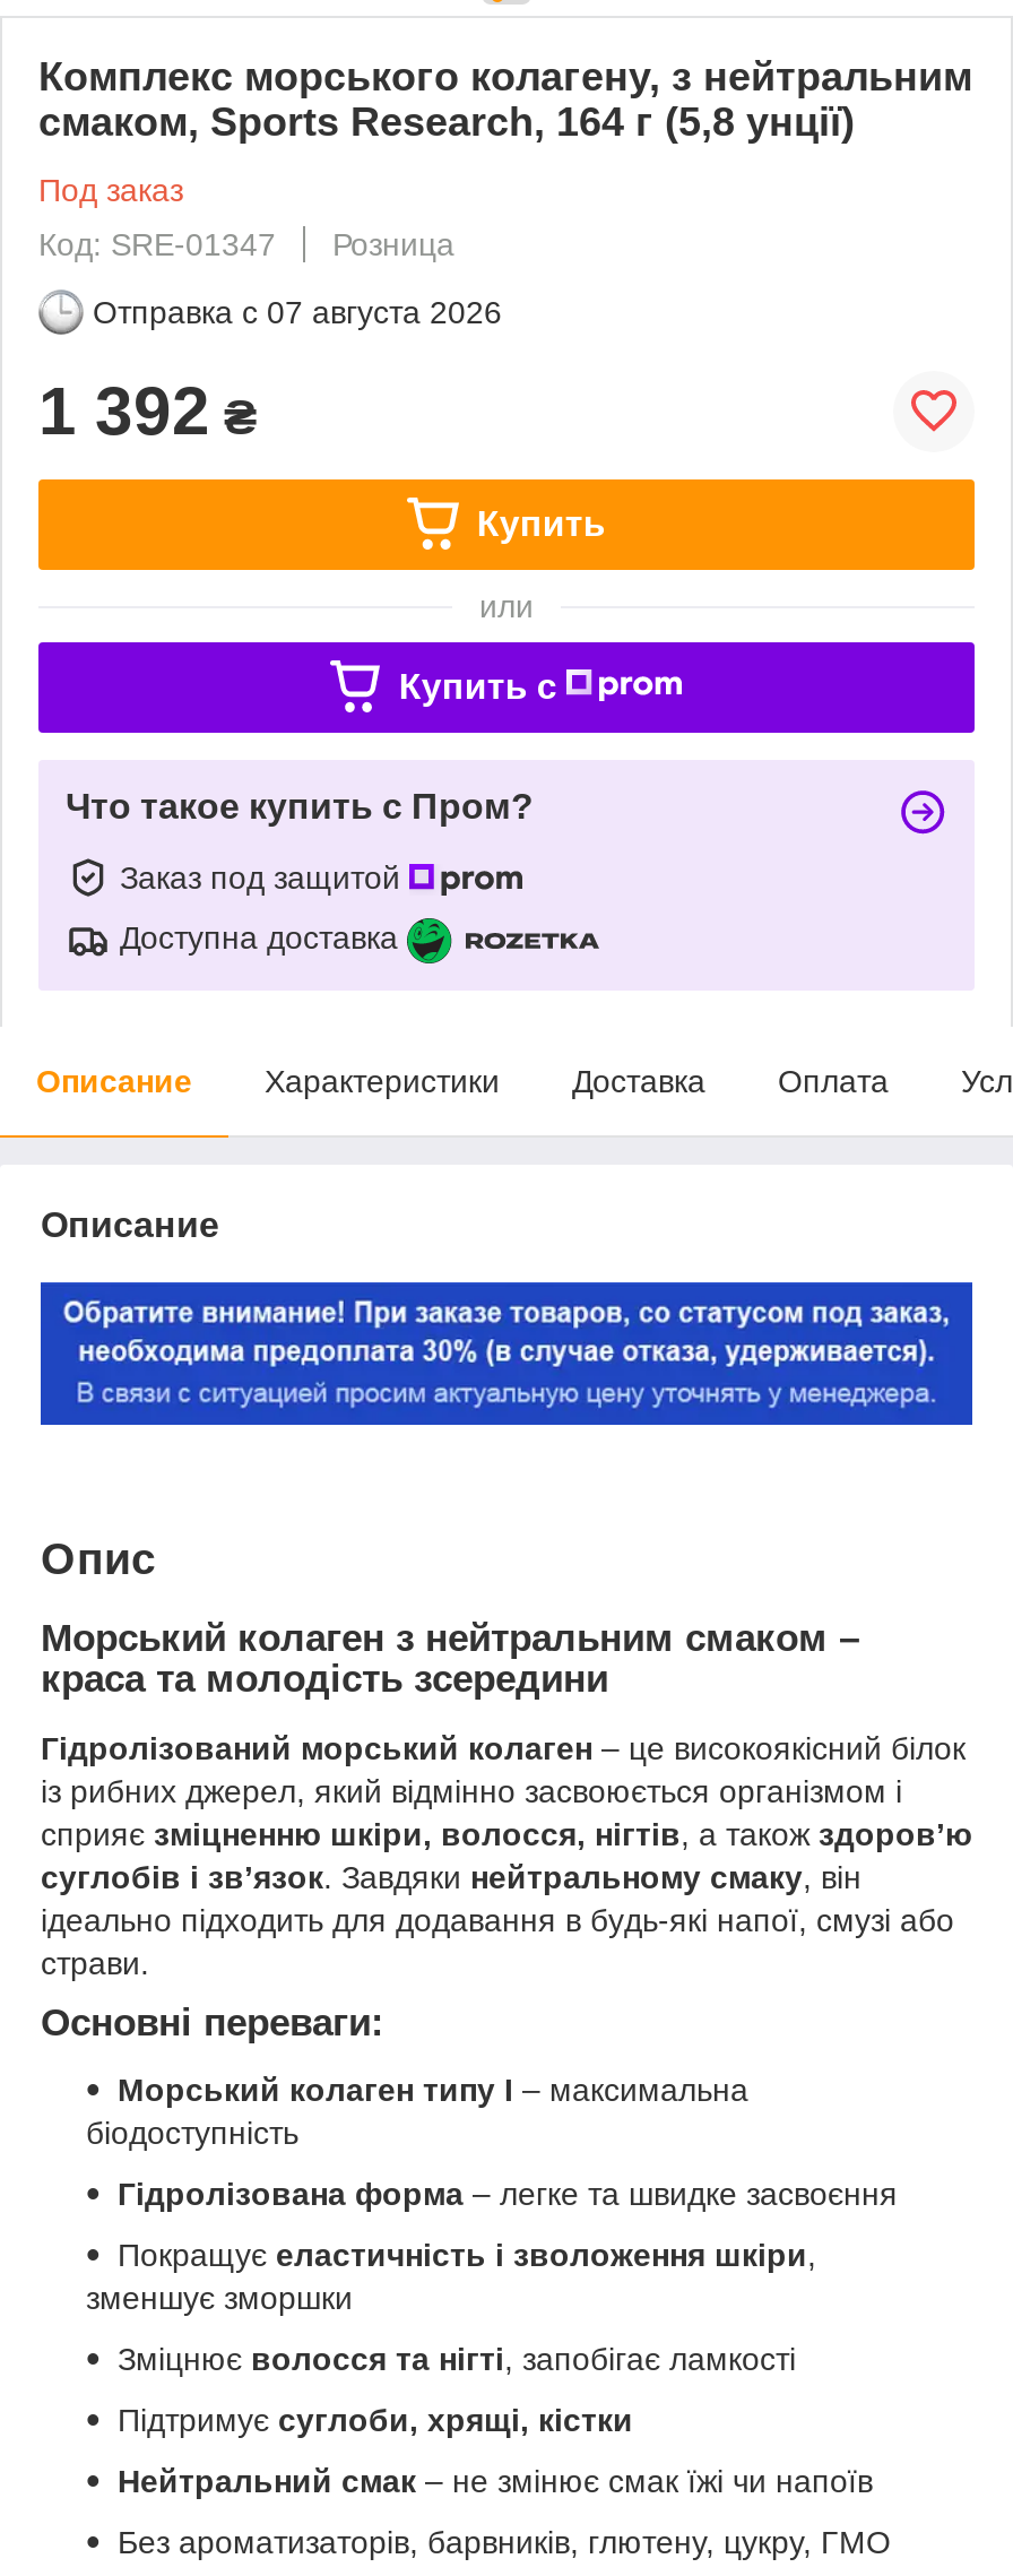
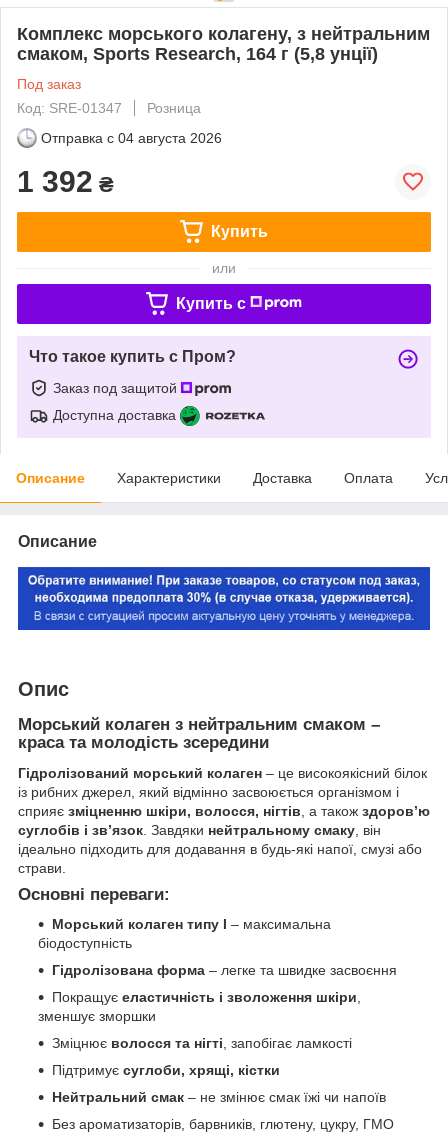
[93,294,502,330] Отправка с 07 августа 2026 -> [41,130,222,146] Отправка с 04 августа 2026

